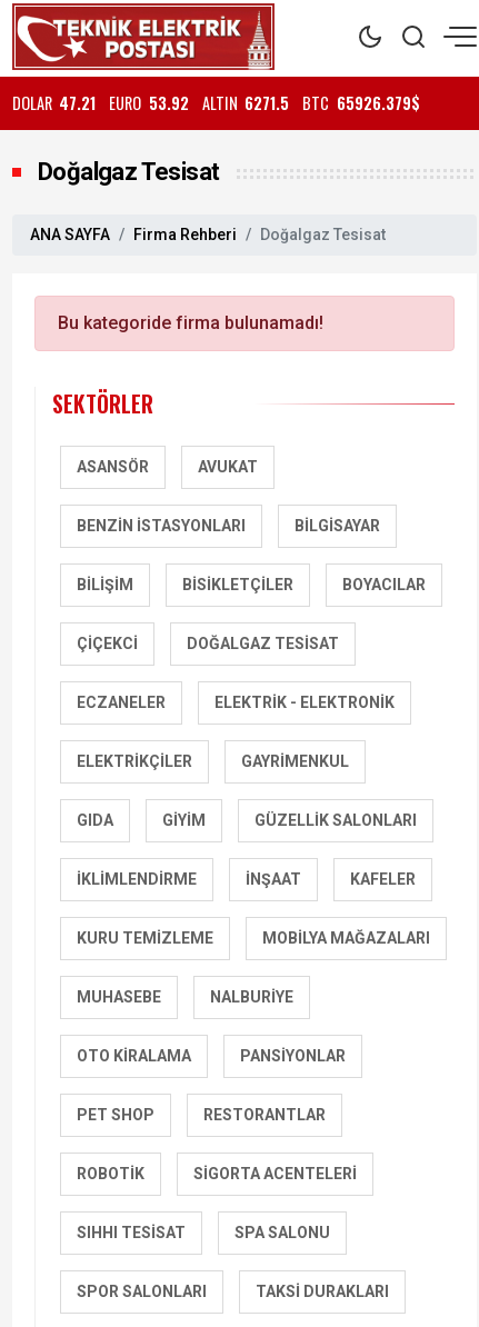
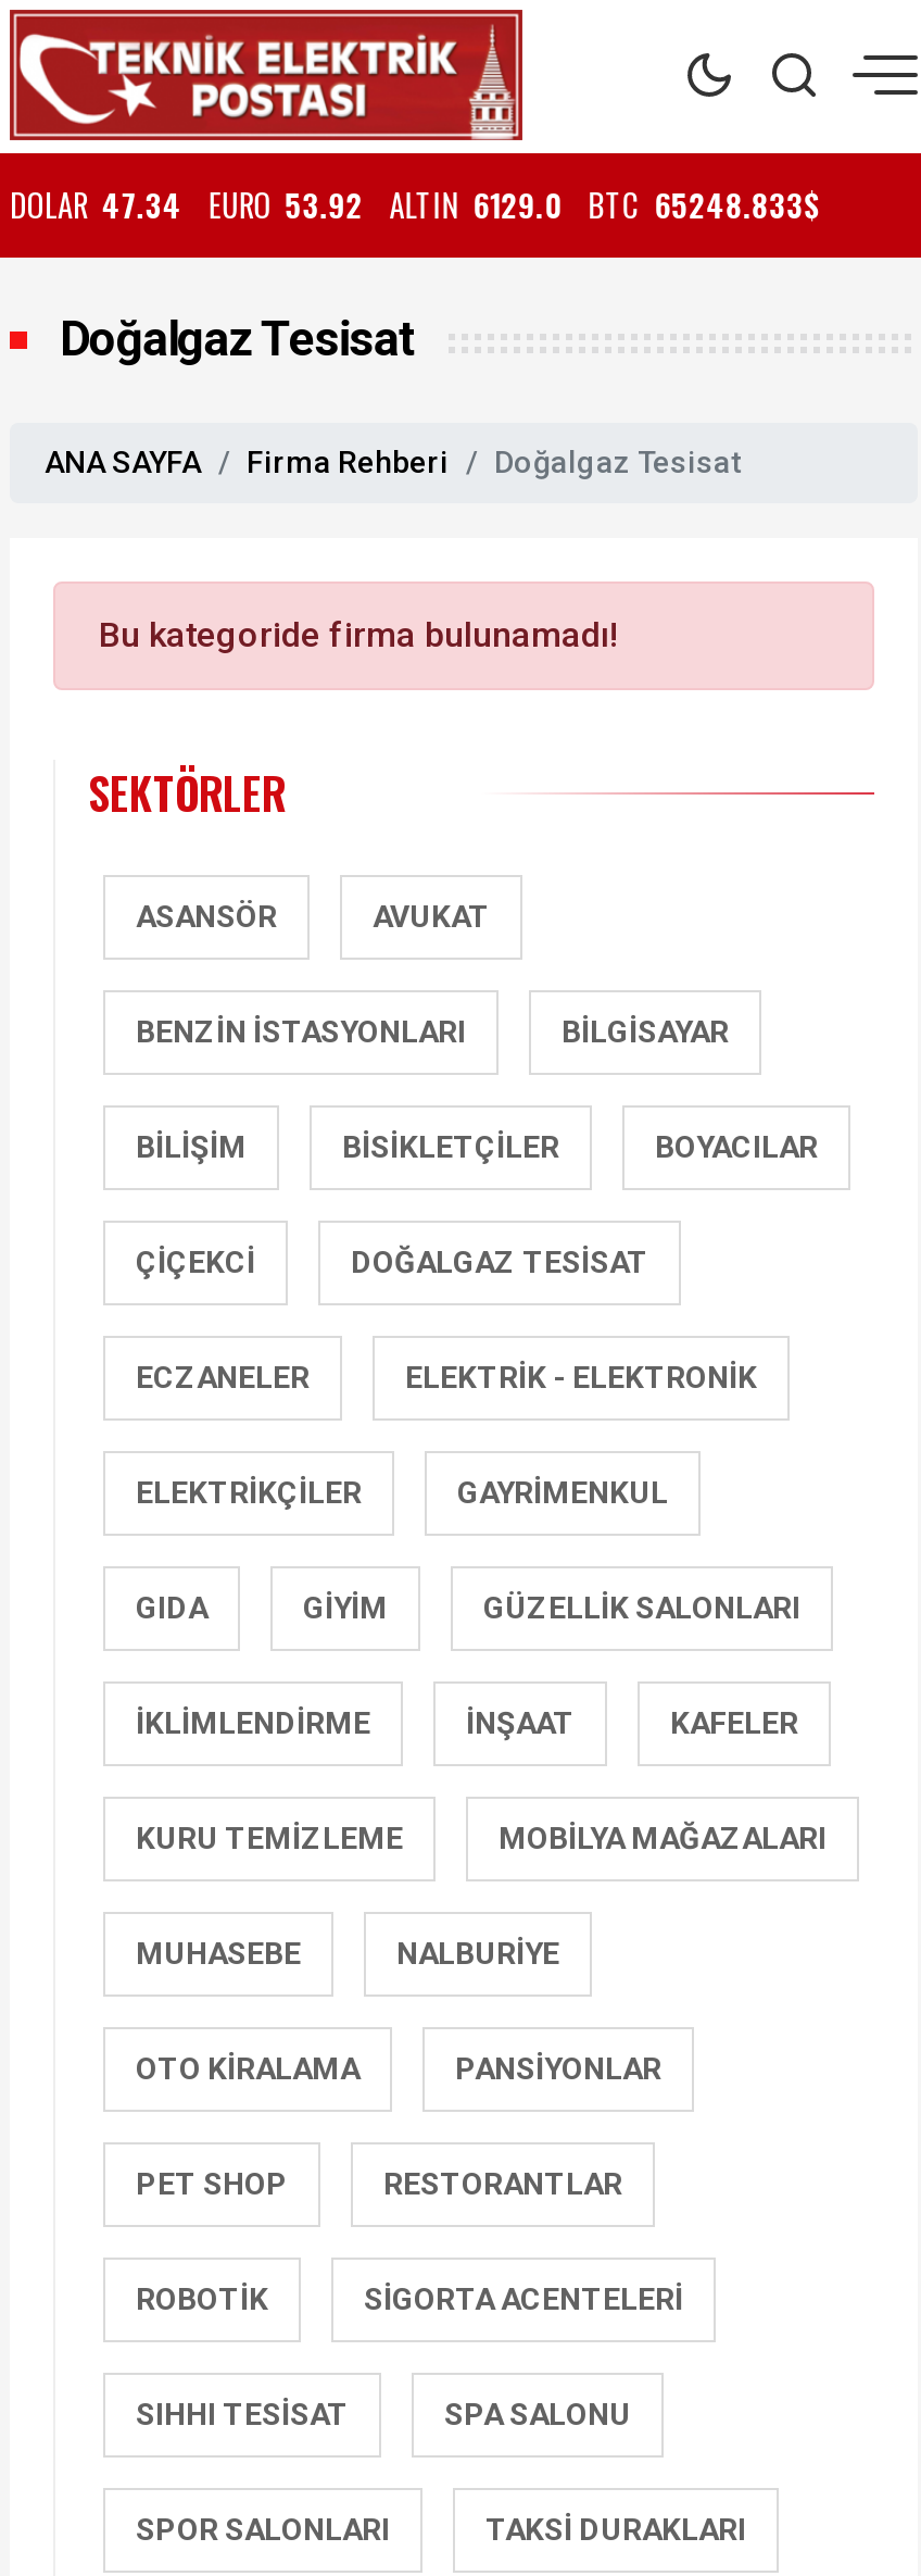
[12,91,420,114] DOLAR 47.21 EURO 53.92 ALTIN 6271.5 BTC 65926.379$ -> [10,182,821,227] DOLAR 47.34 EURO 53.92 ALTIN 6129.0 BTC 65248.833$

